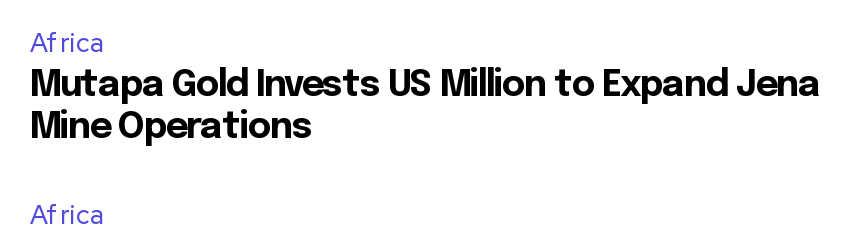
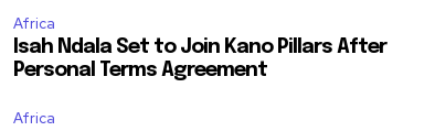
[30,67,820,145] Mutapa Gold Invests US Million to Expand Jena | Mine Operations -> [13,37,386,80] Isah Ndala Set to Join Kano Pillars After | Personal Terms Agreement

